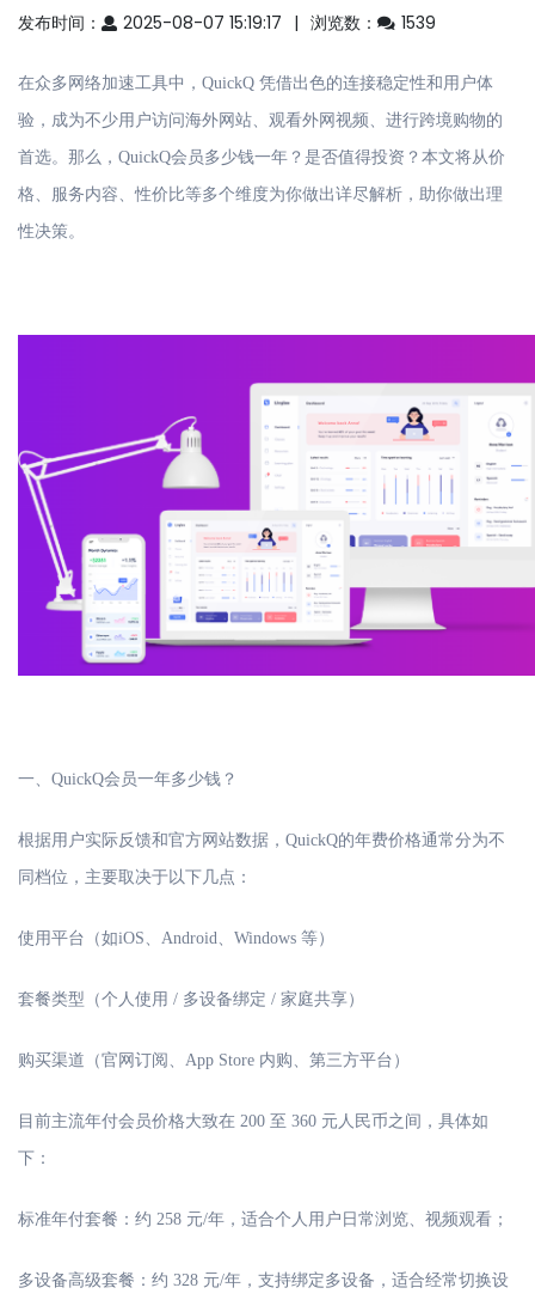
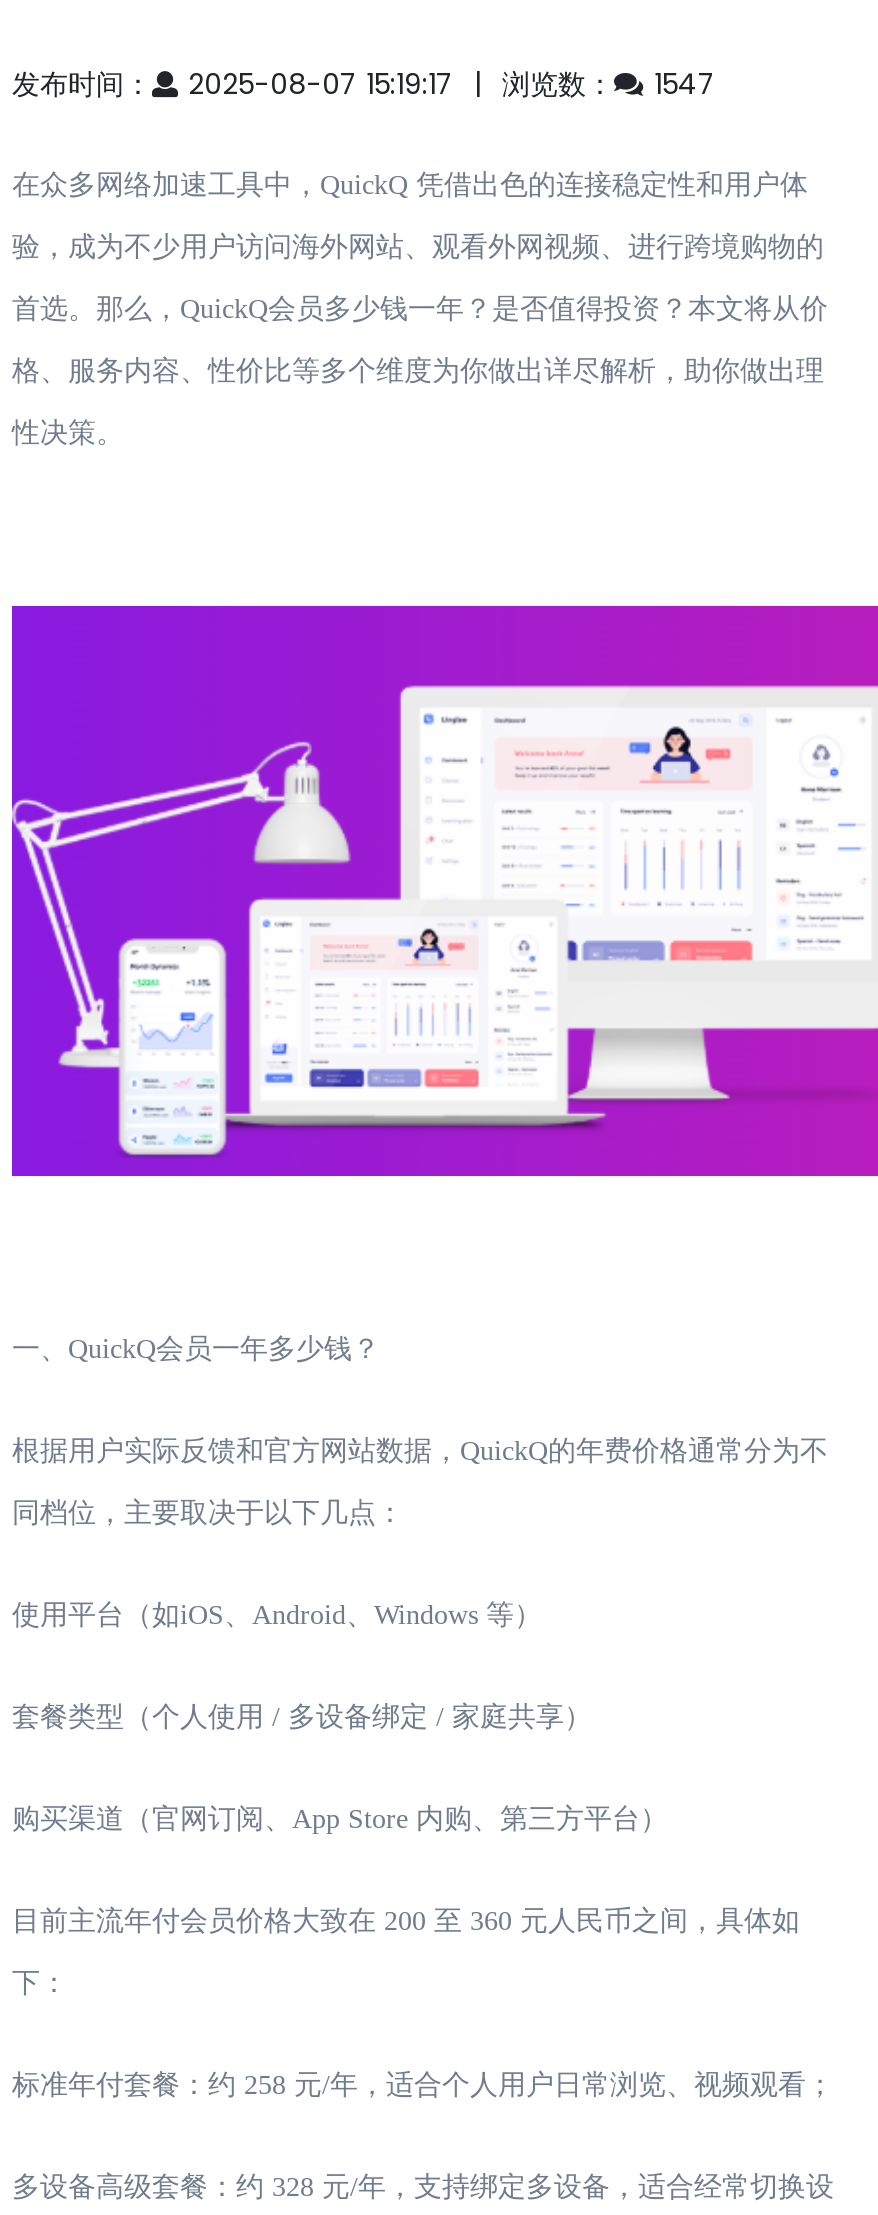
[401,11,436,35] 1539 -> [654,64,716,104] 1547

